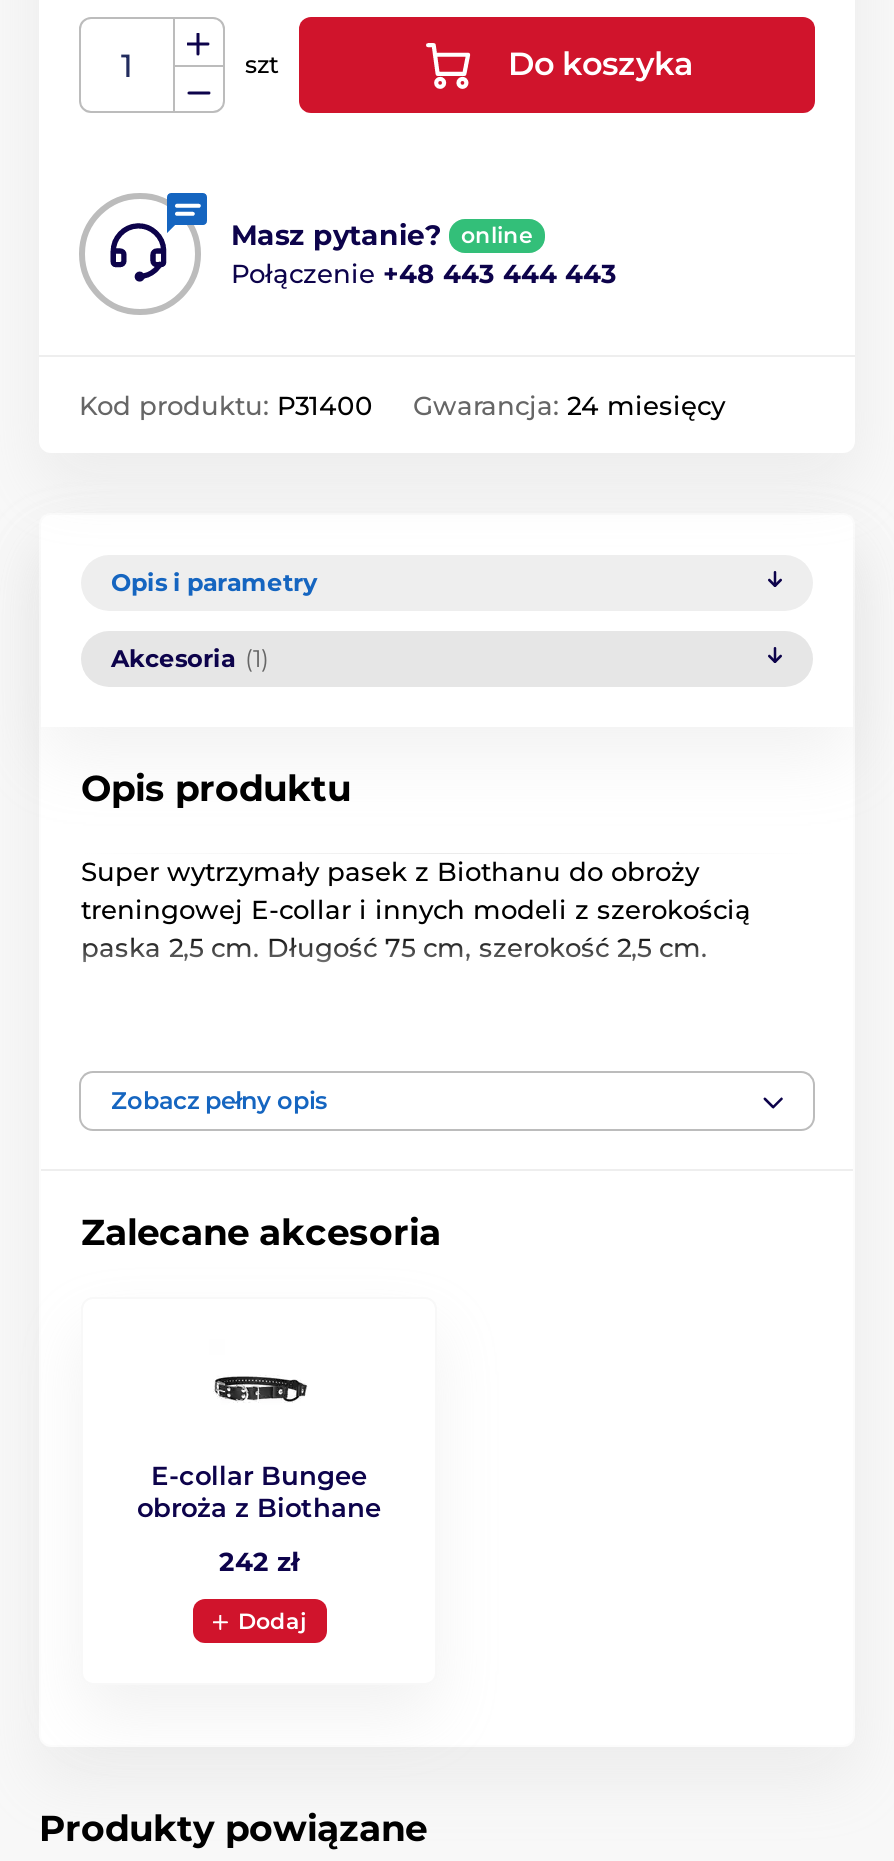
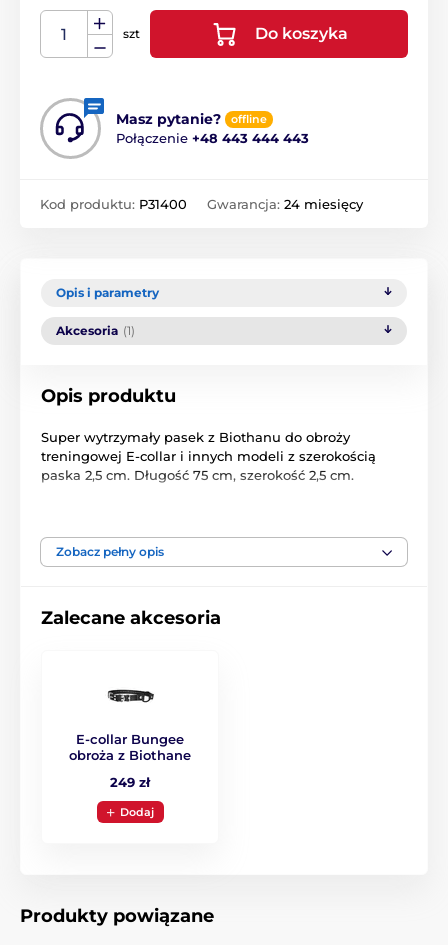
[461,222,533,250] online -> [231,112,267,126] offline
[219,1546,299,1578] 242 zł -> [110,774,150,790] 249 zł

